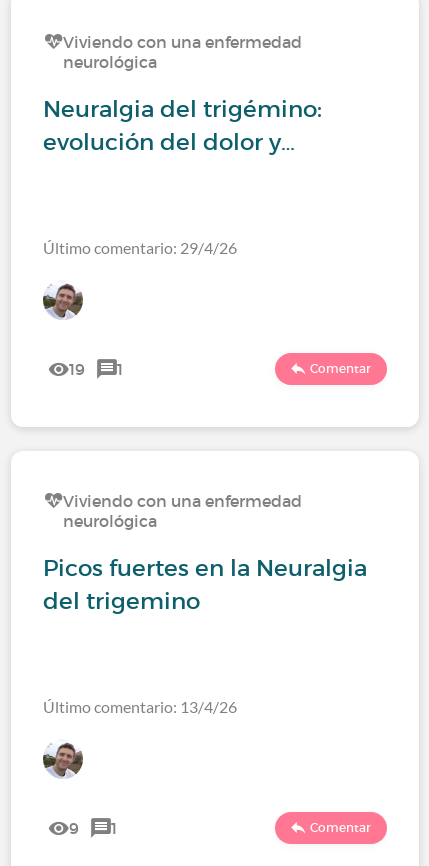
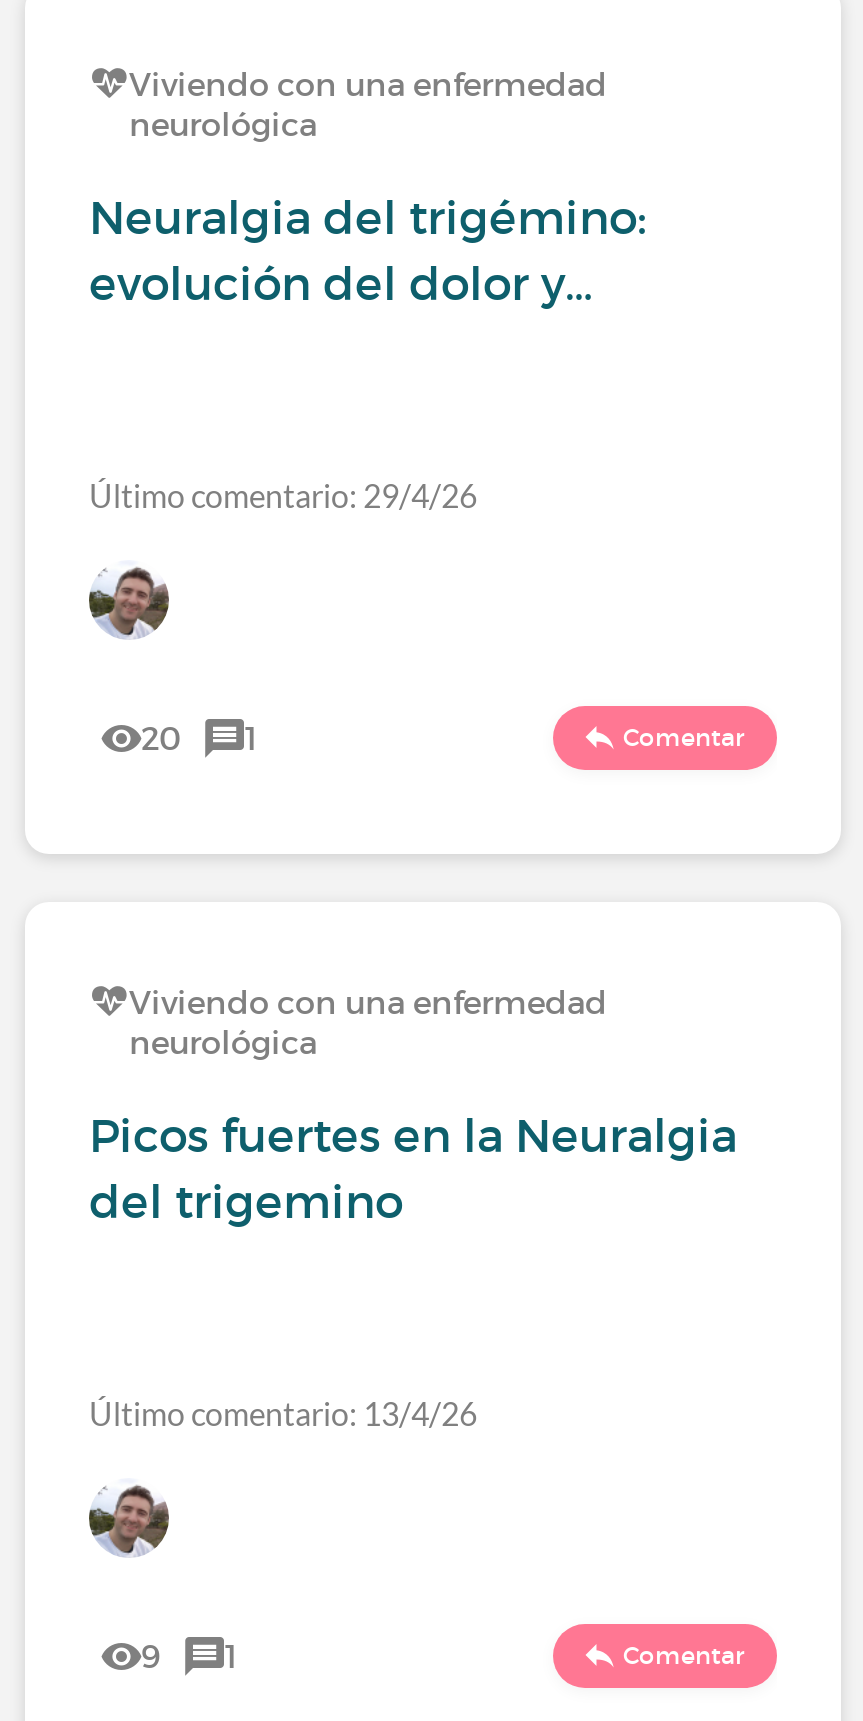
[69,359,85,379] 19 -> [141,718,181,758] 20

